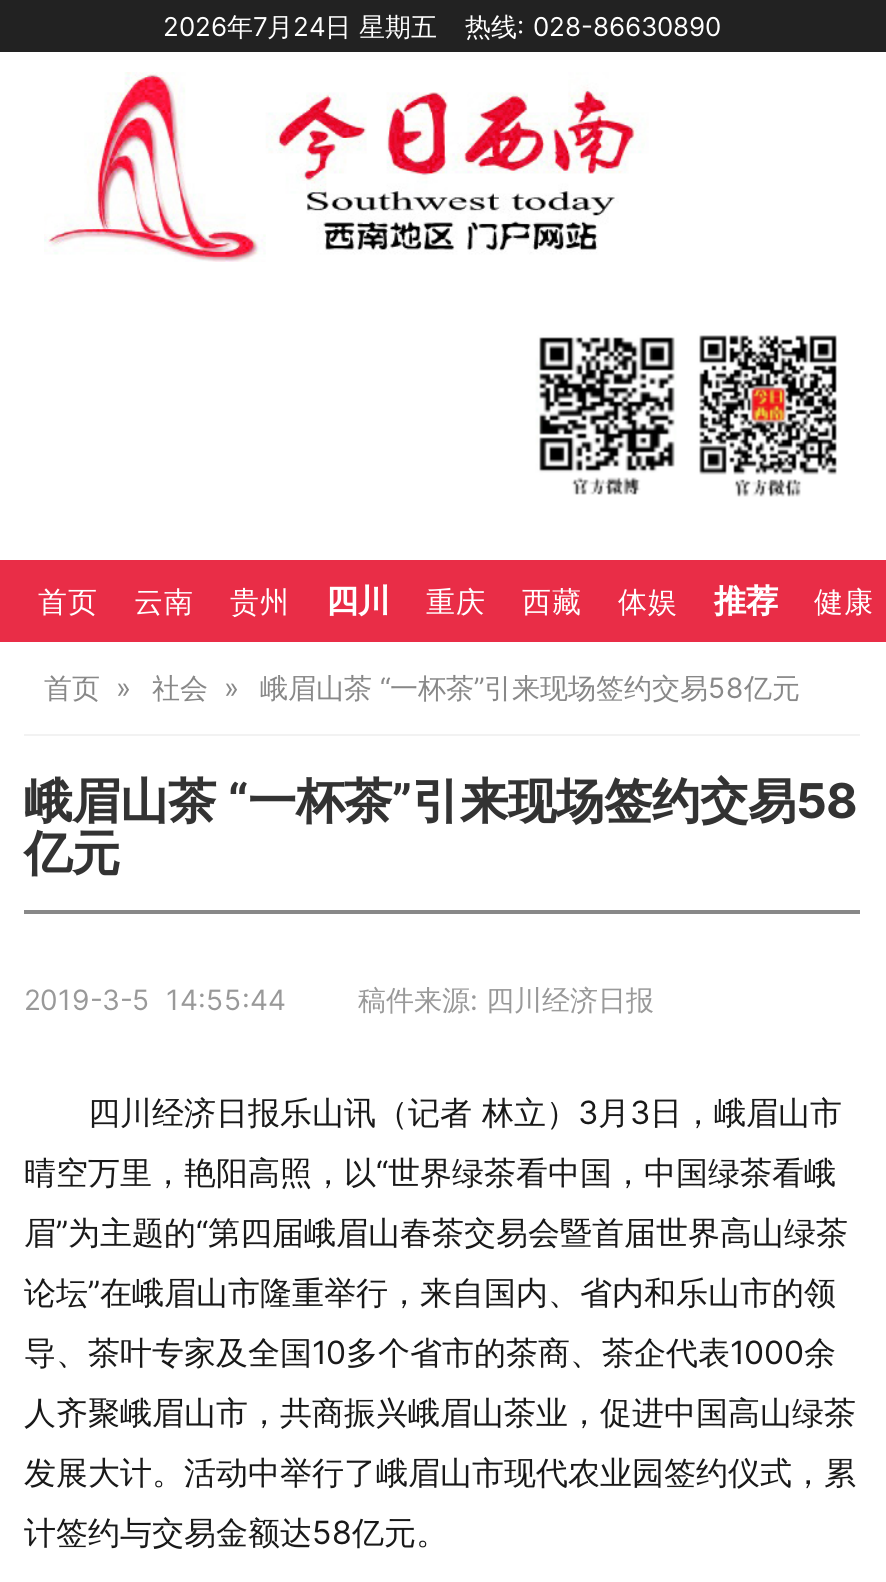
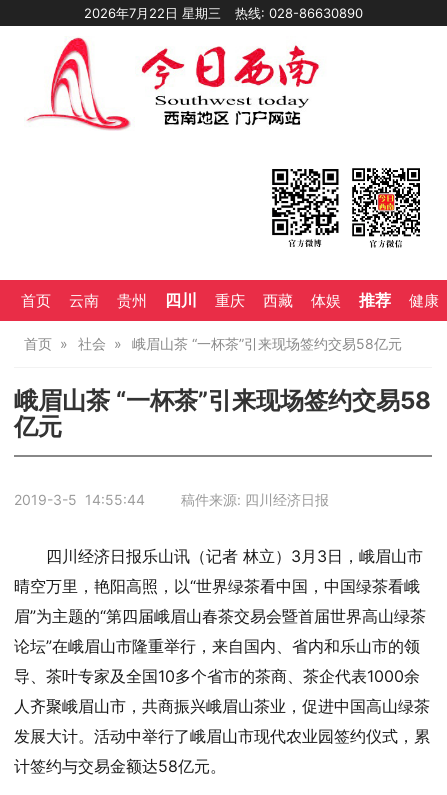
[163,10,437,42] 2026年7月24日 星期五 -> [83,5,220,21] 2026年7月22日 星期三

